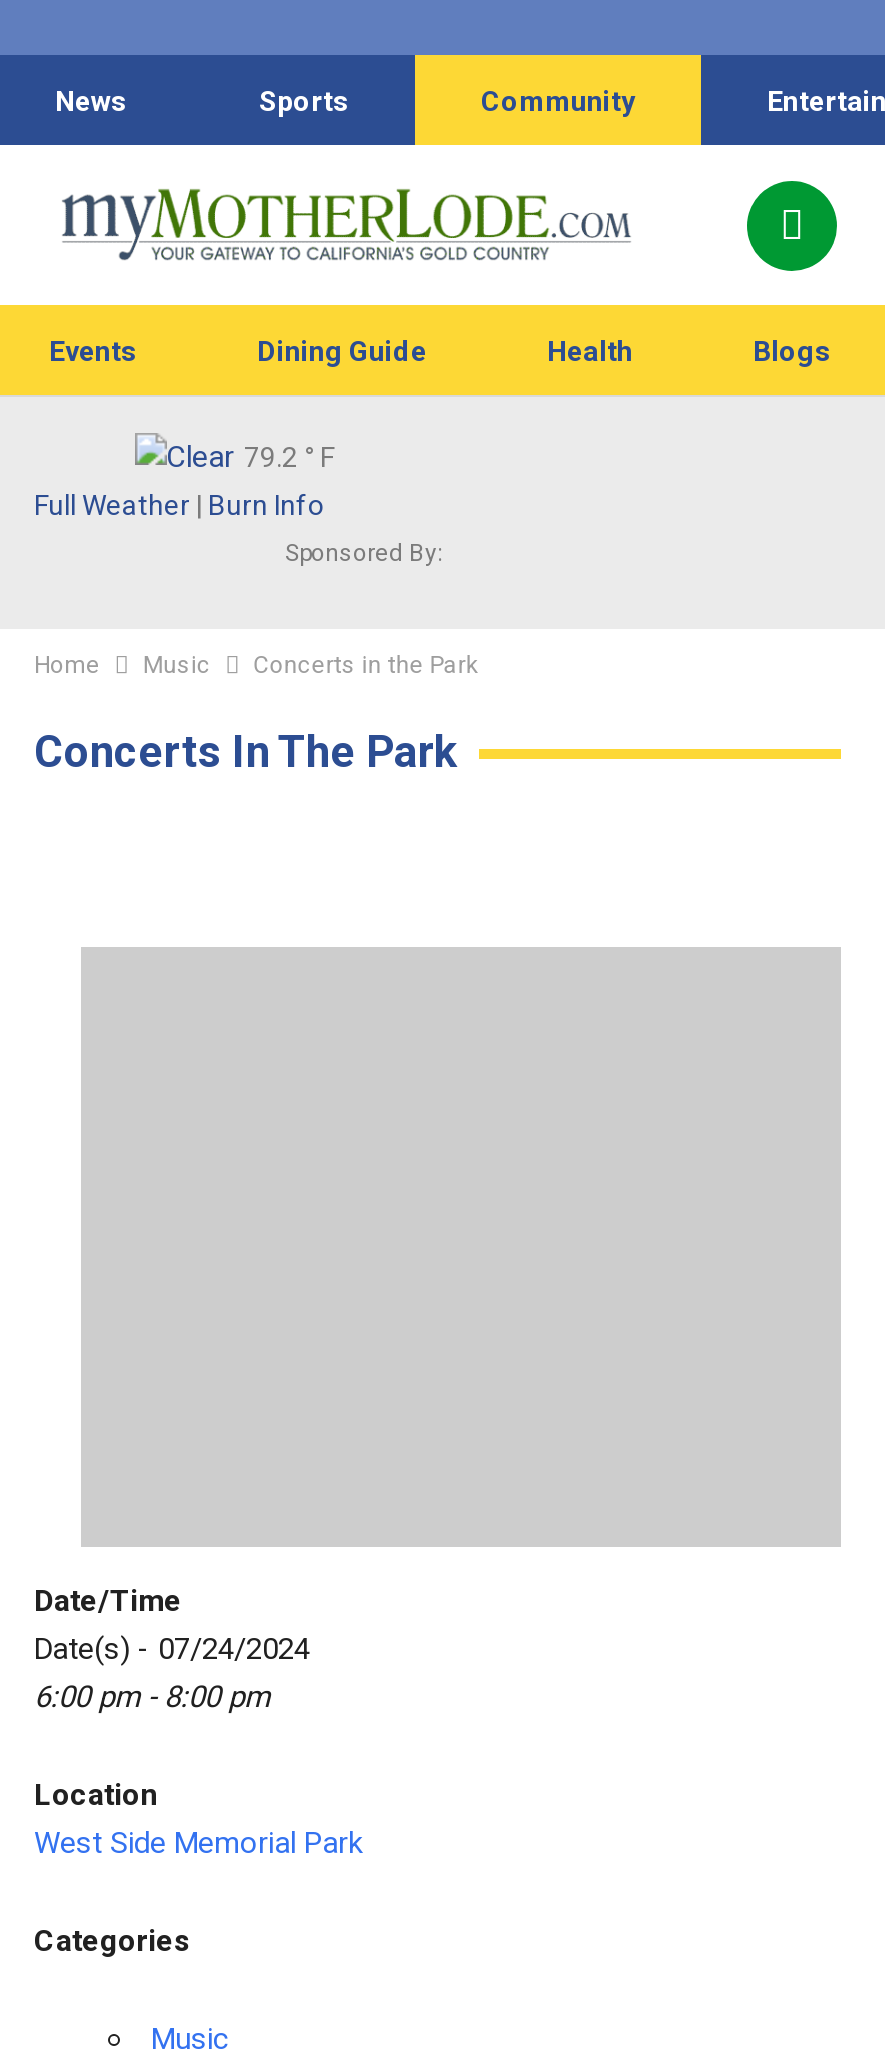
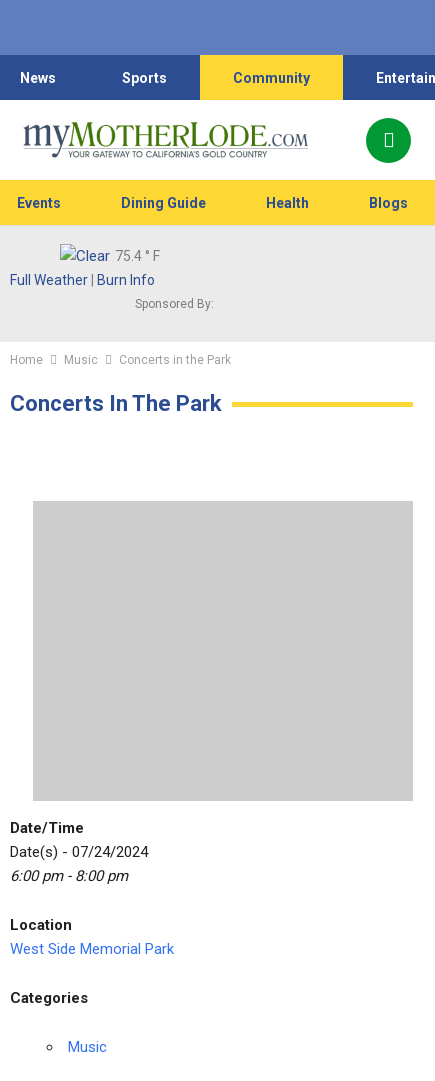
[244,441,334,473] 79.2 ° F -> [114,248,159,264] 75.4 ° F

